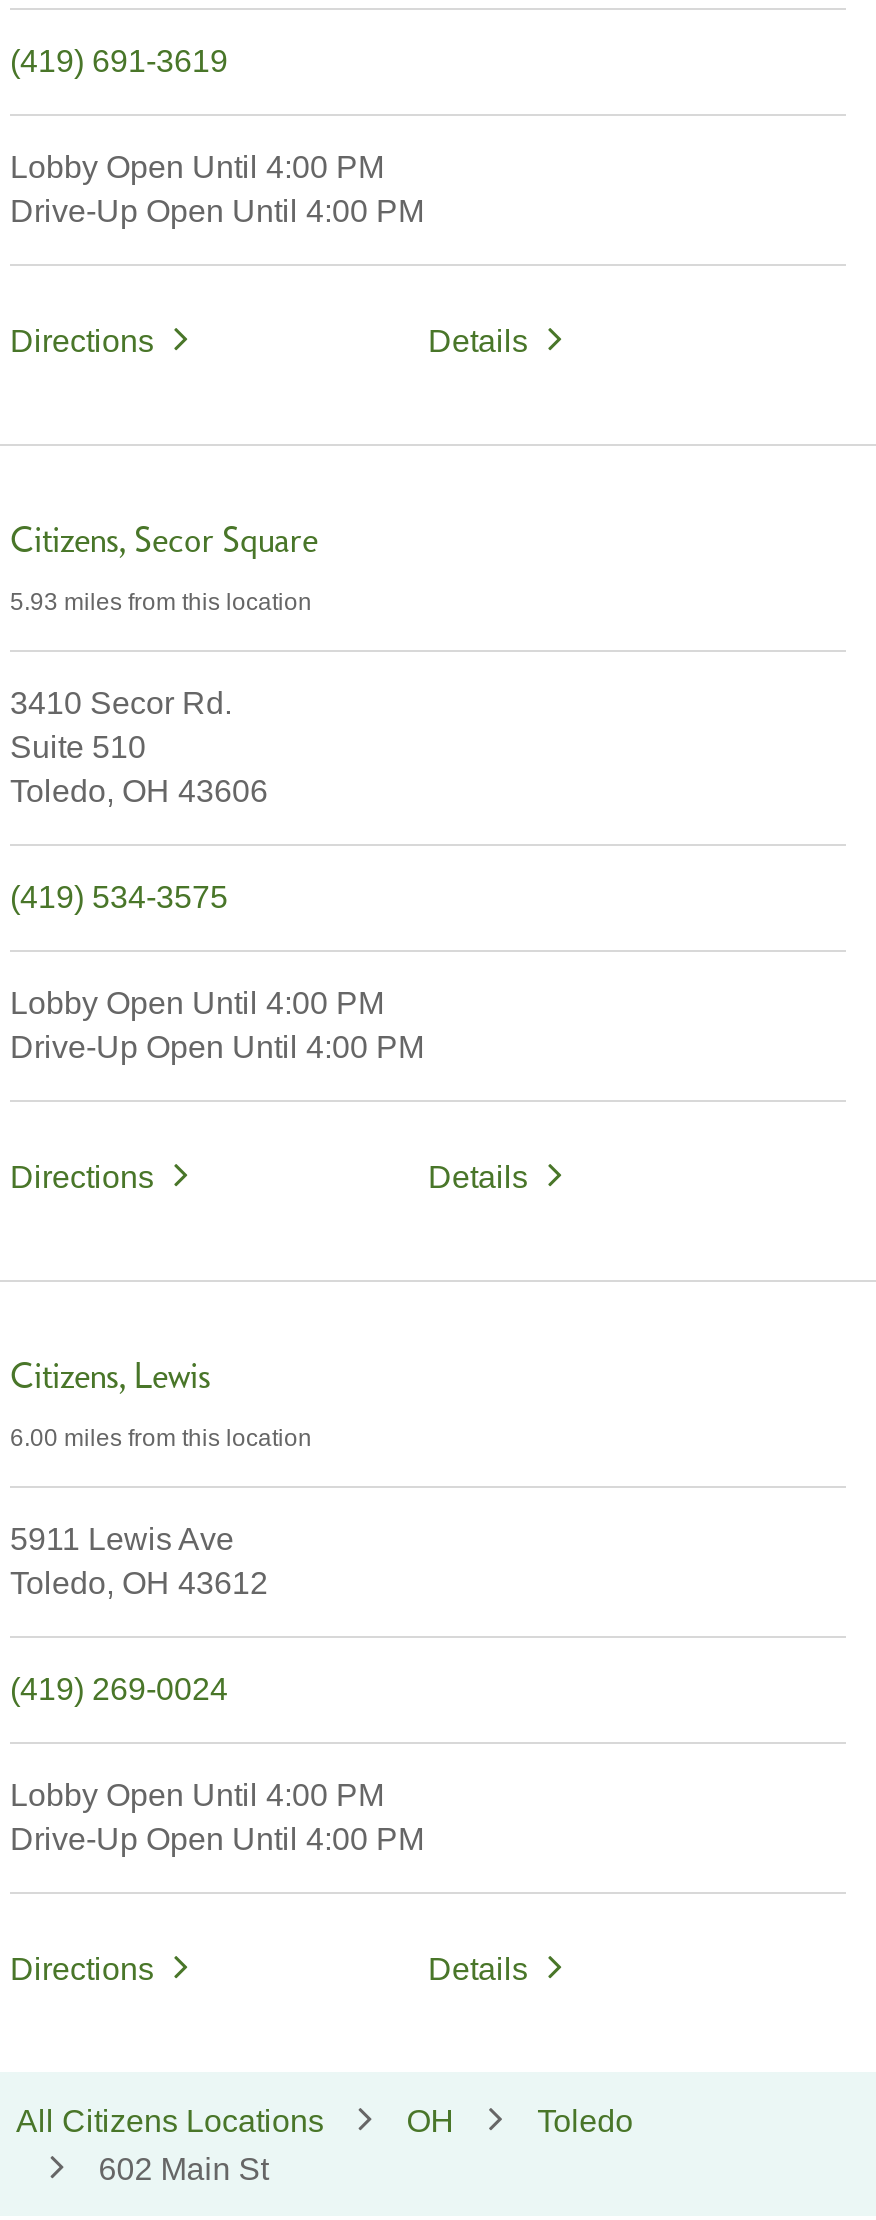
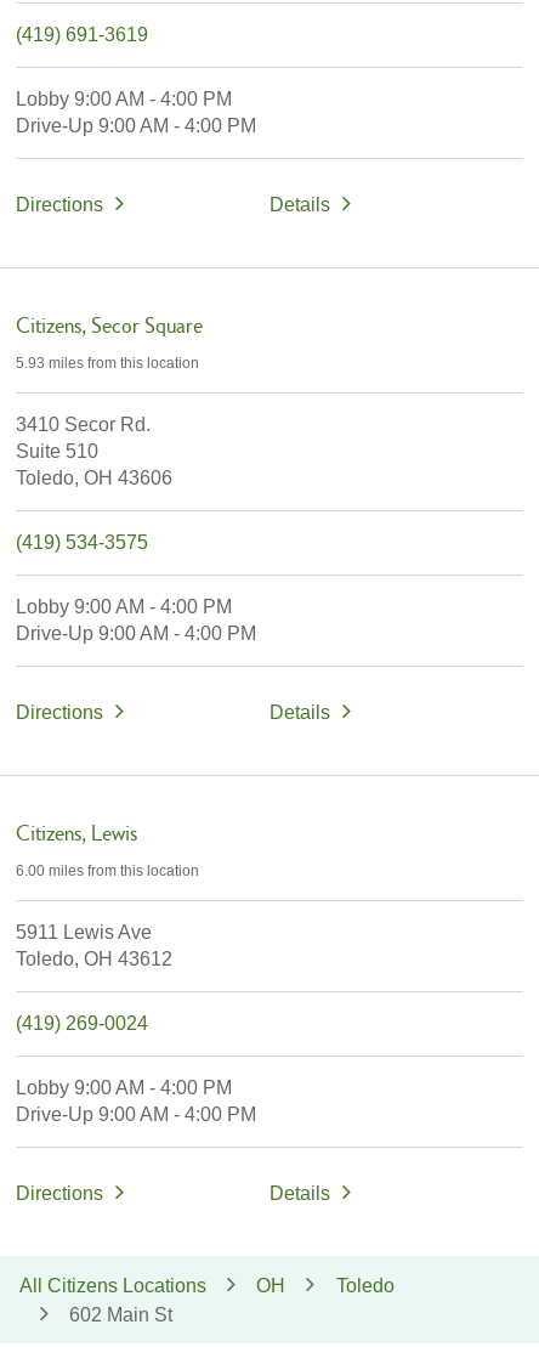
[10,151,424,229] Lobby Open Until 4:00 PM | Drive-Up Open Until 4:00 PM -> [16,89,256,137] Lobby 9:00 AM - 4:00 PM | Drive-Up 9:00 AM - 4:00 PM
[10,987,424,1065] Lobby Open Until 4:00 PM | Drive-Up Open Until 4:00 PM -> [16,597,256,644] Lobby 9:00 AM - 4:00 PM | Drive-Up 9:00 AM - 4:00 PM
[10,1779,424,1857] Lobby Open Until 4:00 PM | Drive-Up Open Until 4:00 PM -> [16,1078,256,1125] Lobby 9:00 AM - 4:00 PM | Drive-Up 9:00 AM - 4:00 PM

